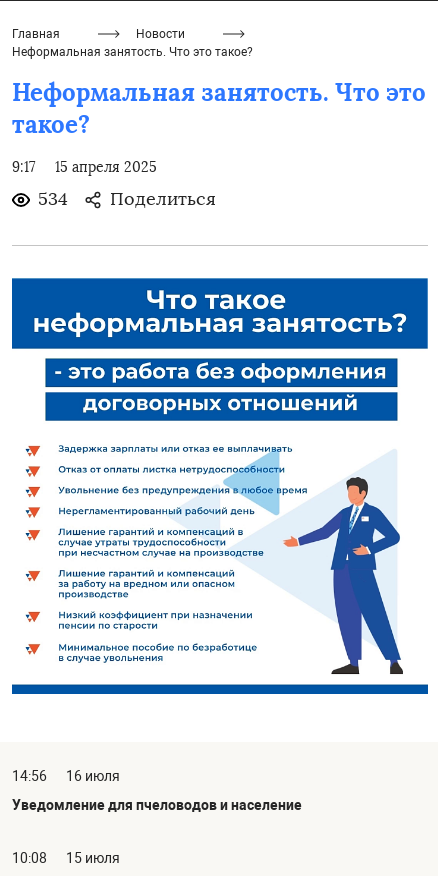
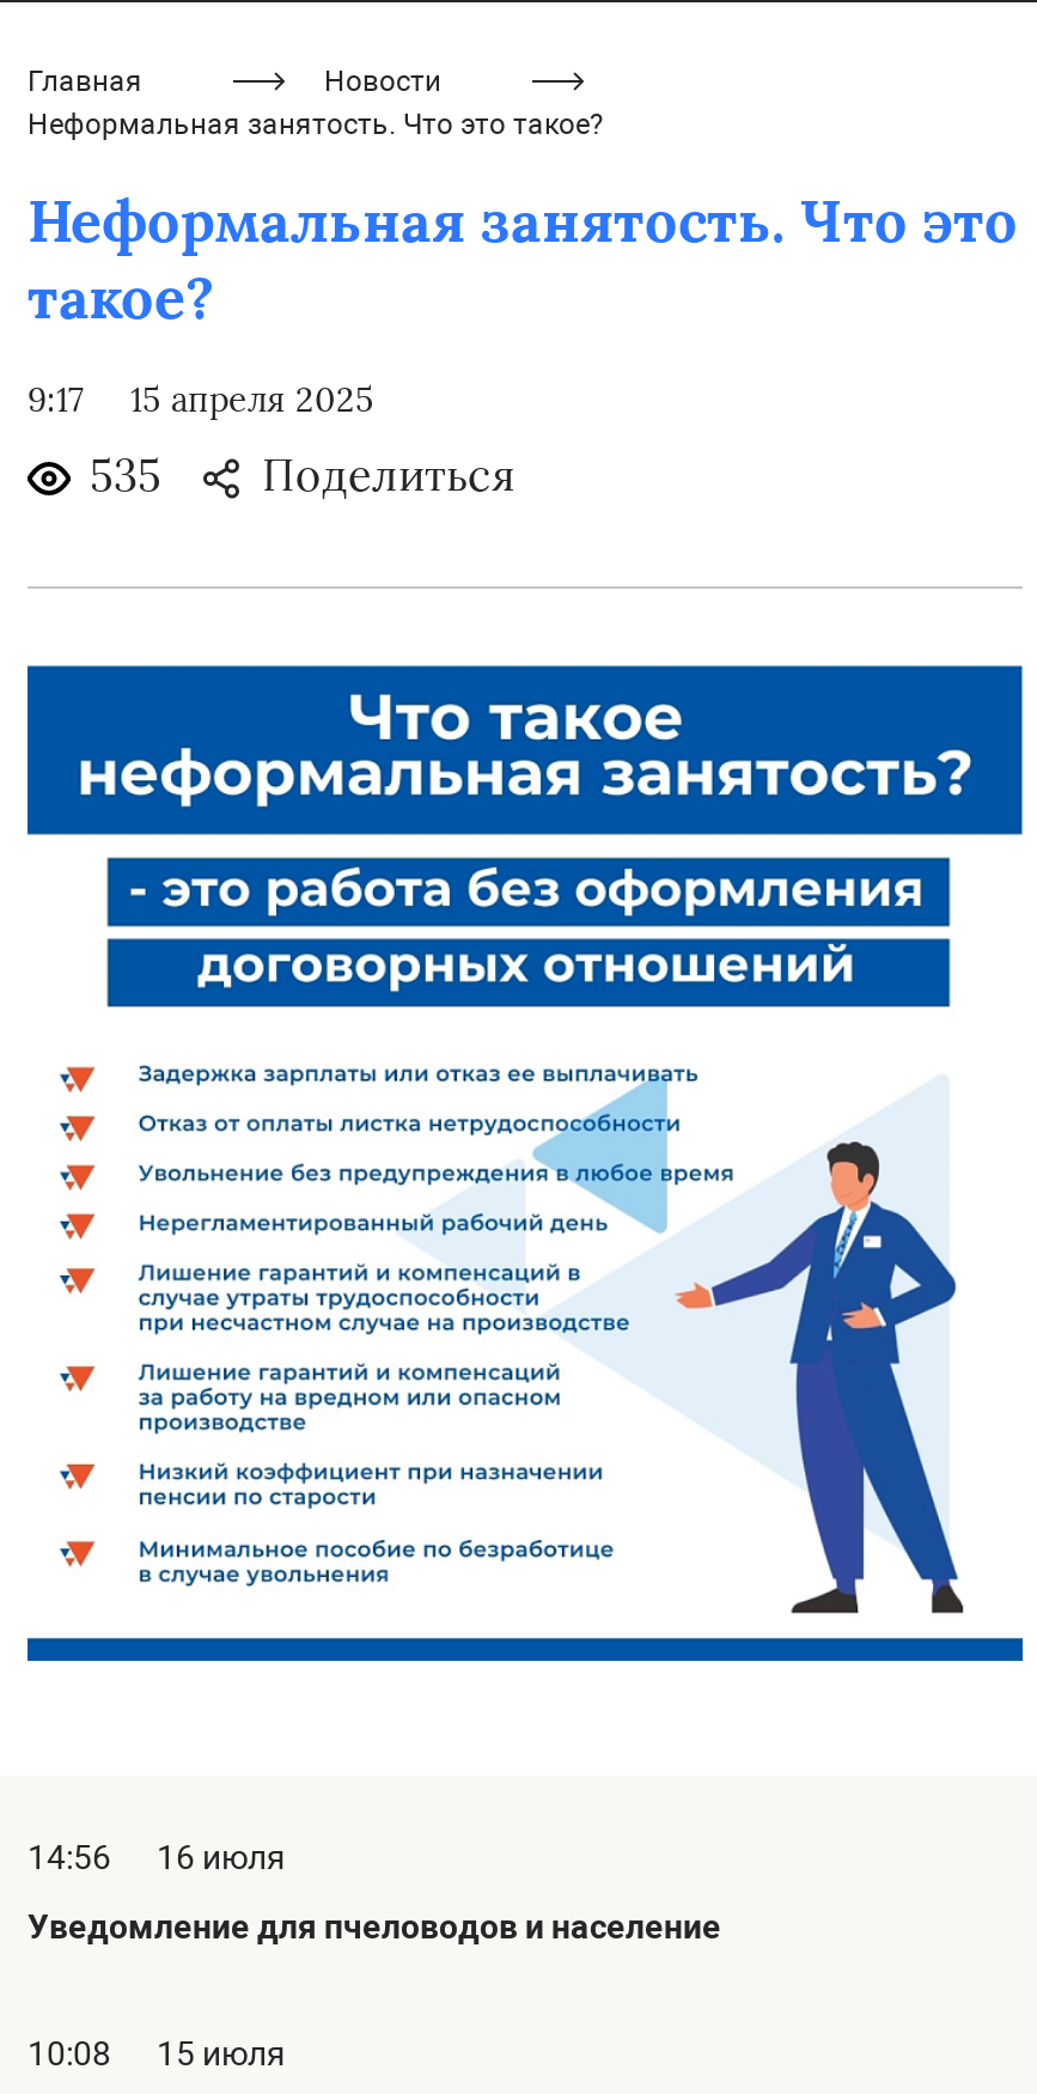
[38,188,216,210] 534 Поделиться -> [90,450,516,503] 535 Поделиться

